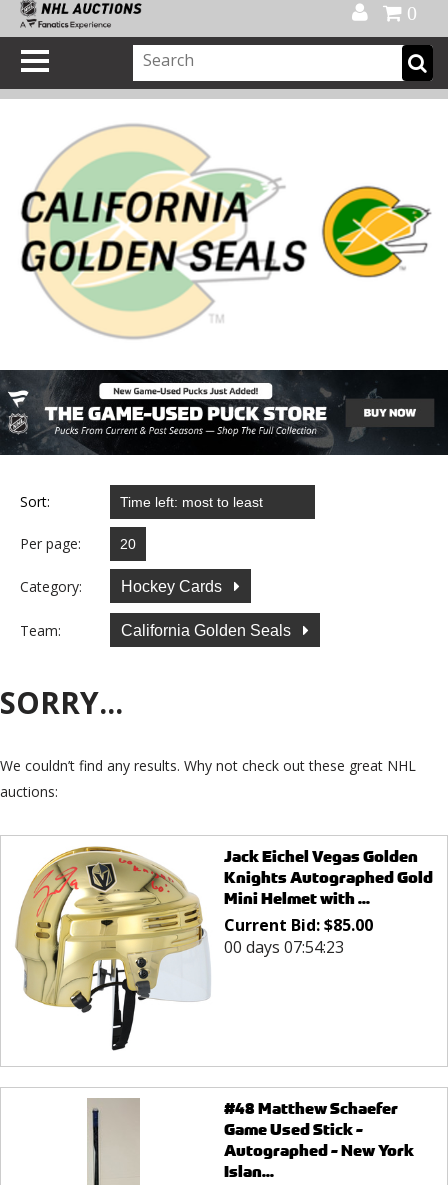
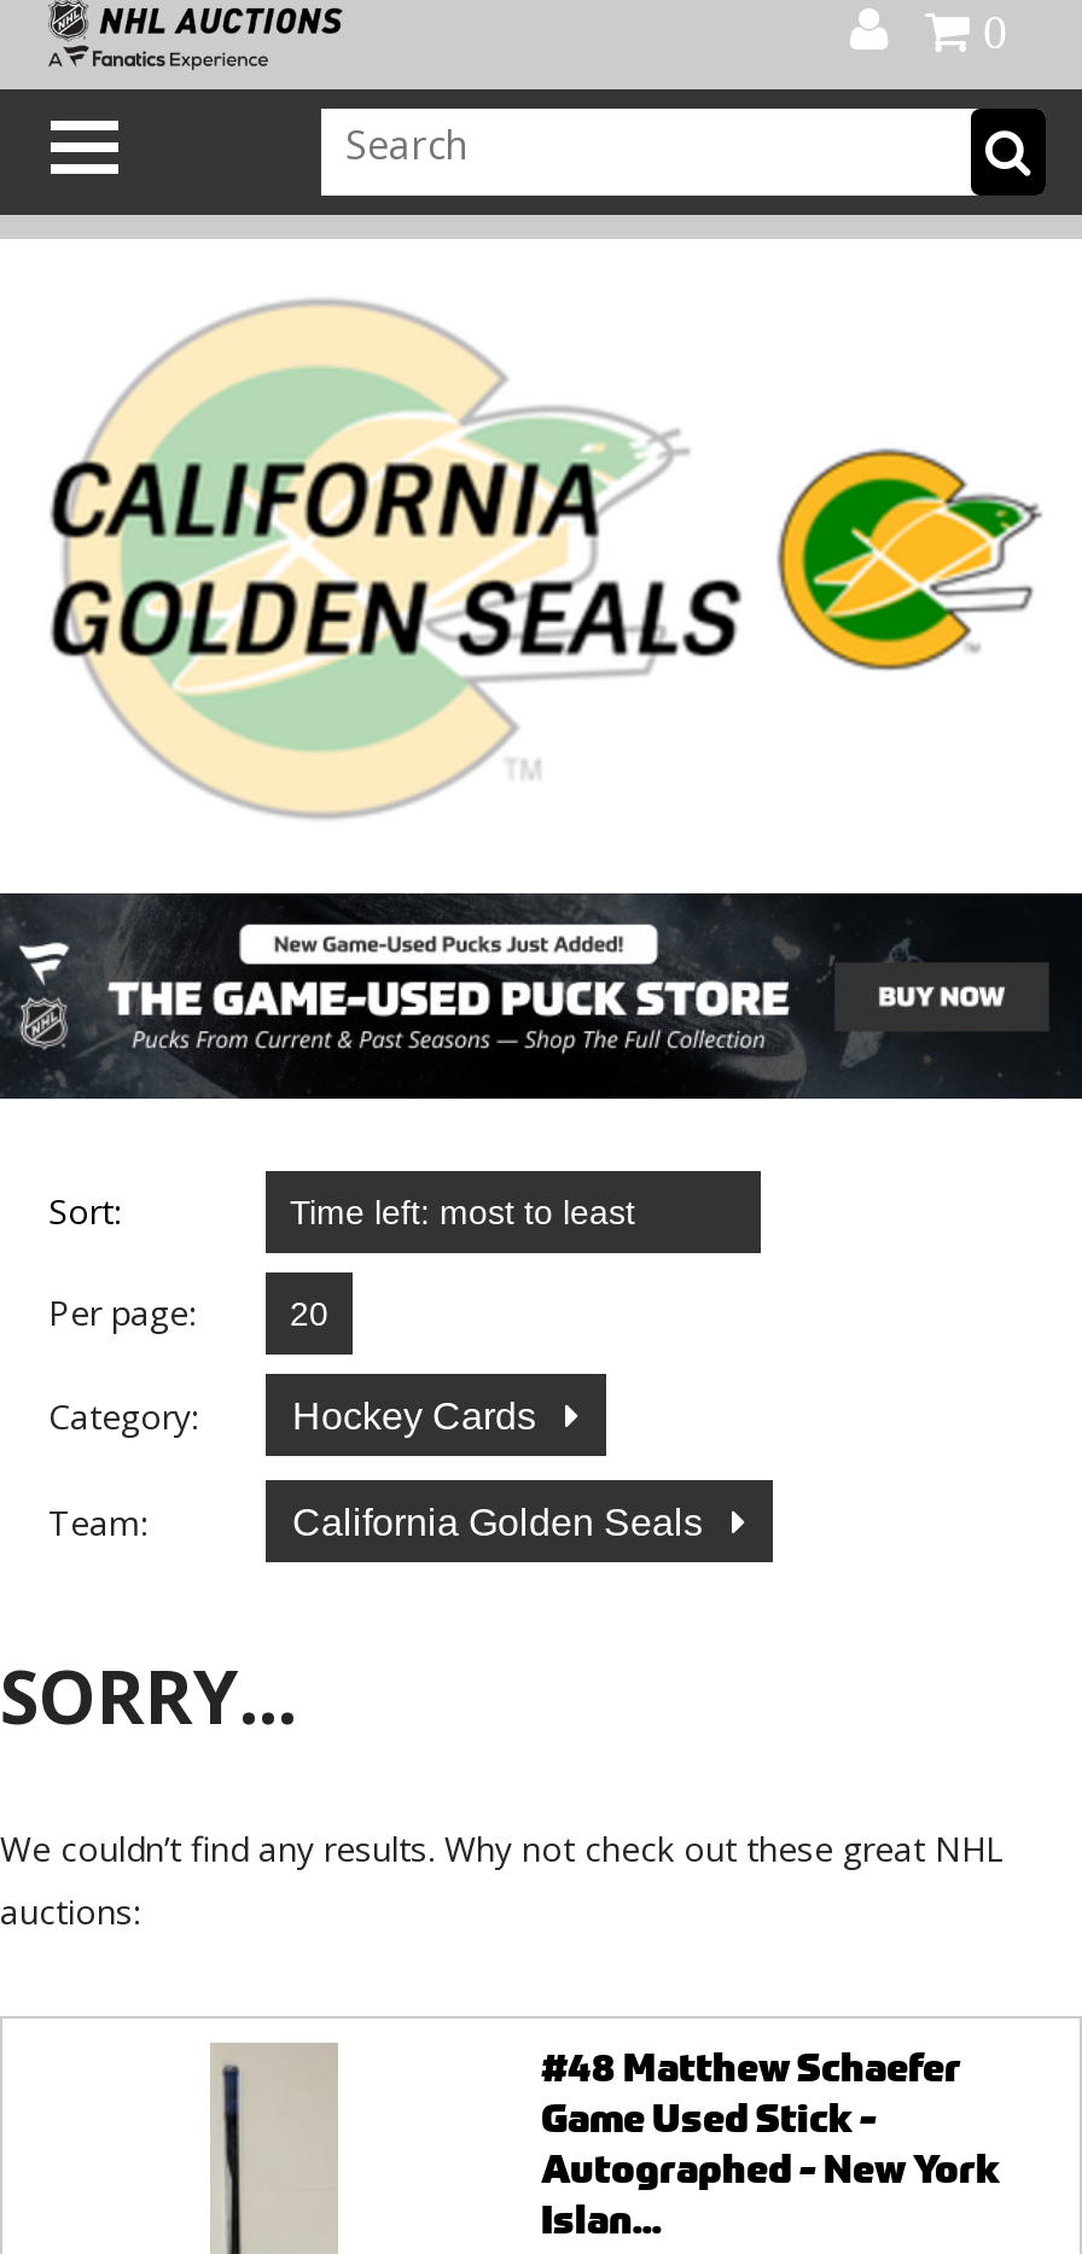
[15,846,433,1051] [image] | Jack Eichel Vegas Golden | Knights Autographed Gold | Mini Helmet with ... | Current Bid: $85.00 | 00 days 07:54:23 -> none

